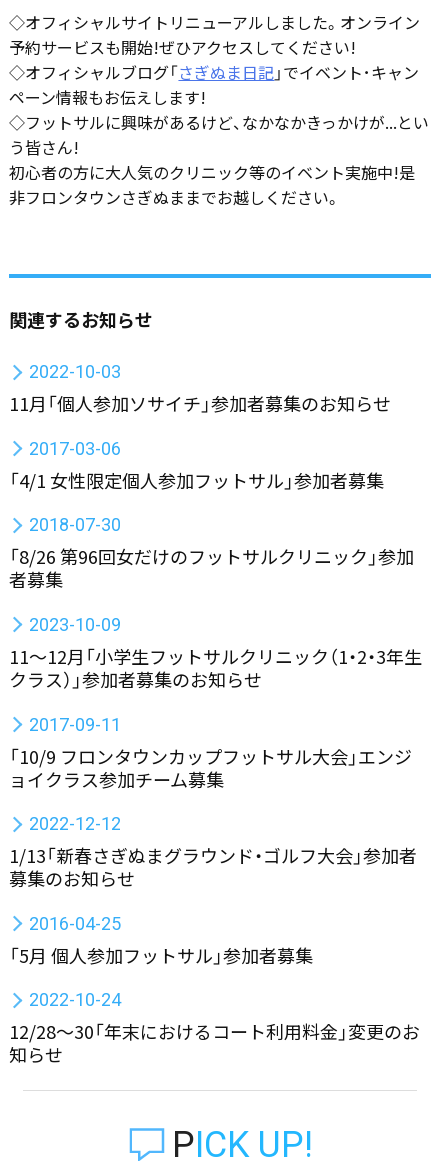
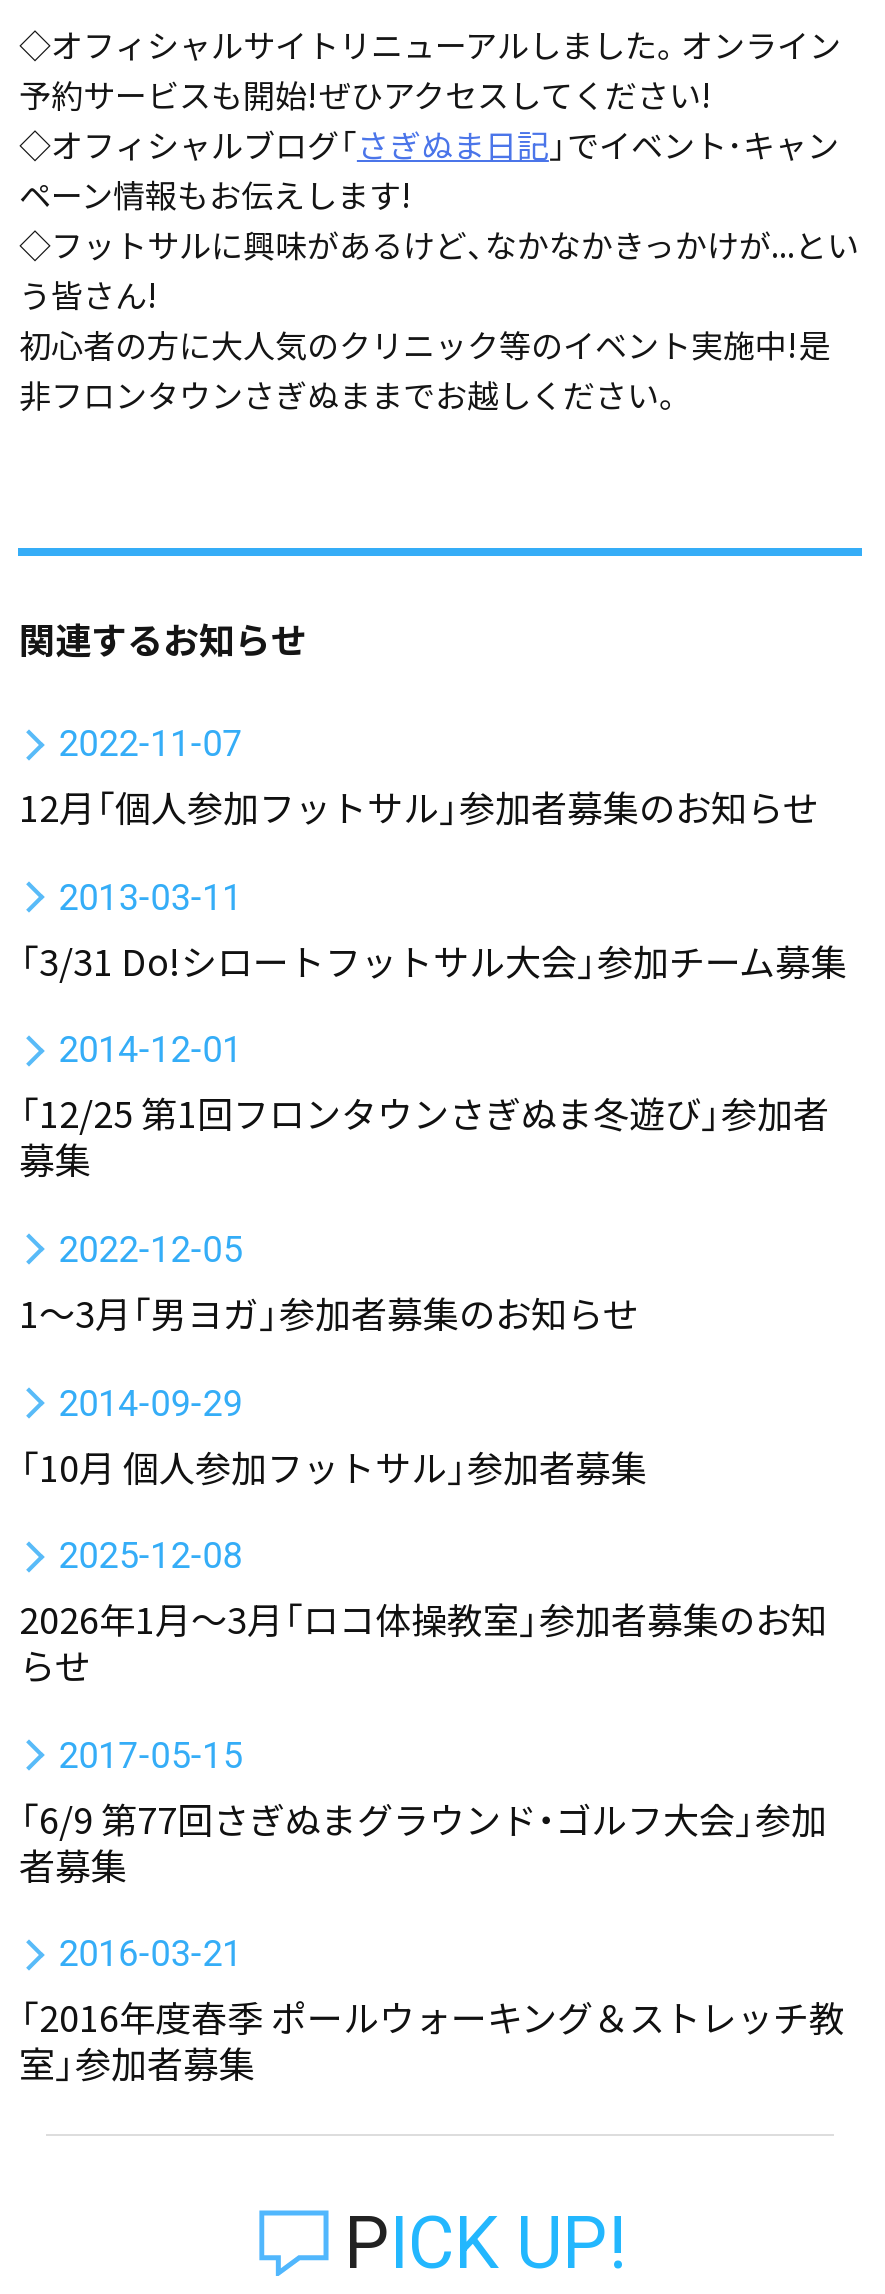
[9,361,414,569] 2022-10-03 | 11月「個人参加ソサイチ」参加者募集のお知らせ | 2017-03-06 | 「4/1 女性限定個人参加フットサル」参加者募集 | 2018-07-30 | 「8/26 第96回女だけのフットサルクリニック」参加 -> [19,723,847,1844] 2022-11-07 | 12月「個人参加フットサル」参加者募集のお知らせ | 2013-03-11 | 「3/31 Do!シロートフットサル大会」参加チーム募集 | 2014-12-01 | 「12/25 第1回フロンタウンさぎぬま冬遊び」参加者 | 募集 | 2022-12-05 | 1～3月「男ヨガ」参加者募集のお知らせ | 2014-09-29 | 「10月 個人参加フットサル」参加者募集 | 2025-12-08 | 2026年1月～3月「ロコ体操教室」参加者募集のお知 | らせ | 2017-05-15 | 「6/9 第77回さぎぬまグラウンド・ゴルフ大会」参加
moved [9,566,63,592] -> [19,1838,127,1890]: 者募集
[9,614,422,1067] 2023-10-09 | 11～12月「小学生フットサルクリニック（1・2・3年生 | クラス）」参加者募集のお知らせ | 2017-09-11 | 「10/9 フロンタウンカップフットサル大会」エンジ | ョイクラス参加チーム募集 | 2022-12-12 | 1/13「新春さぎぬまグラウンド・ゴルフ大会」参加者 | 募集のお知らせ | 2016-04-25 | 「5月 個人参加フットサル」参加者募集 | 2022-10-24 | 12/28～30「年末におけるコート利用料金」変更のお | 知らせ -> [19,1933,845,2089] 2016-03-21 | 「2016年度春季 ポールウォーキング＆ストレッチ教 | 室」参加者募集

